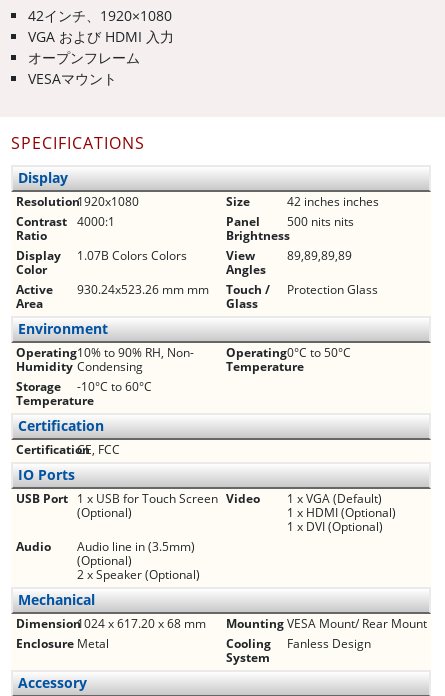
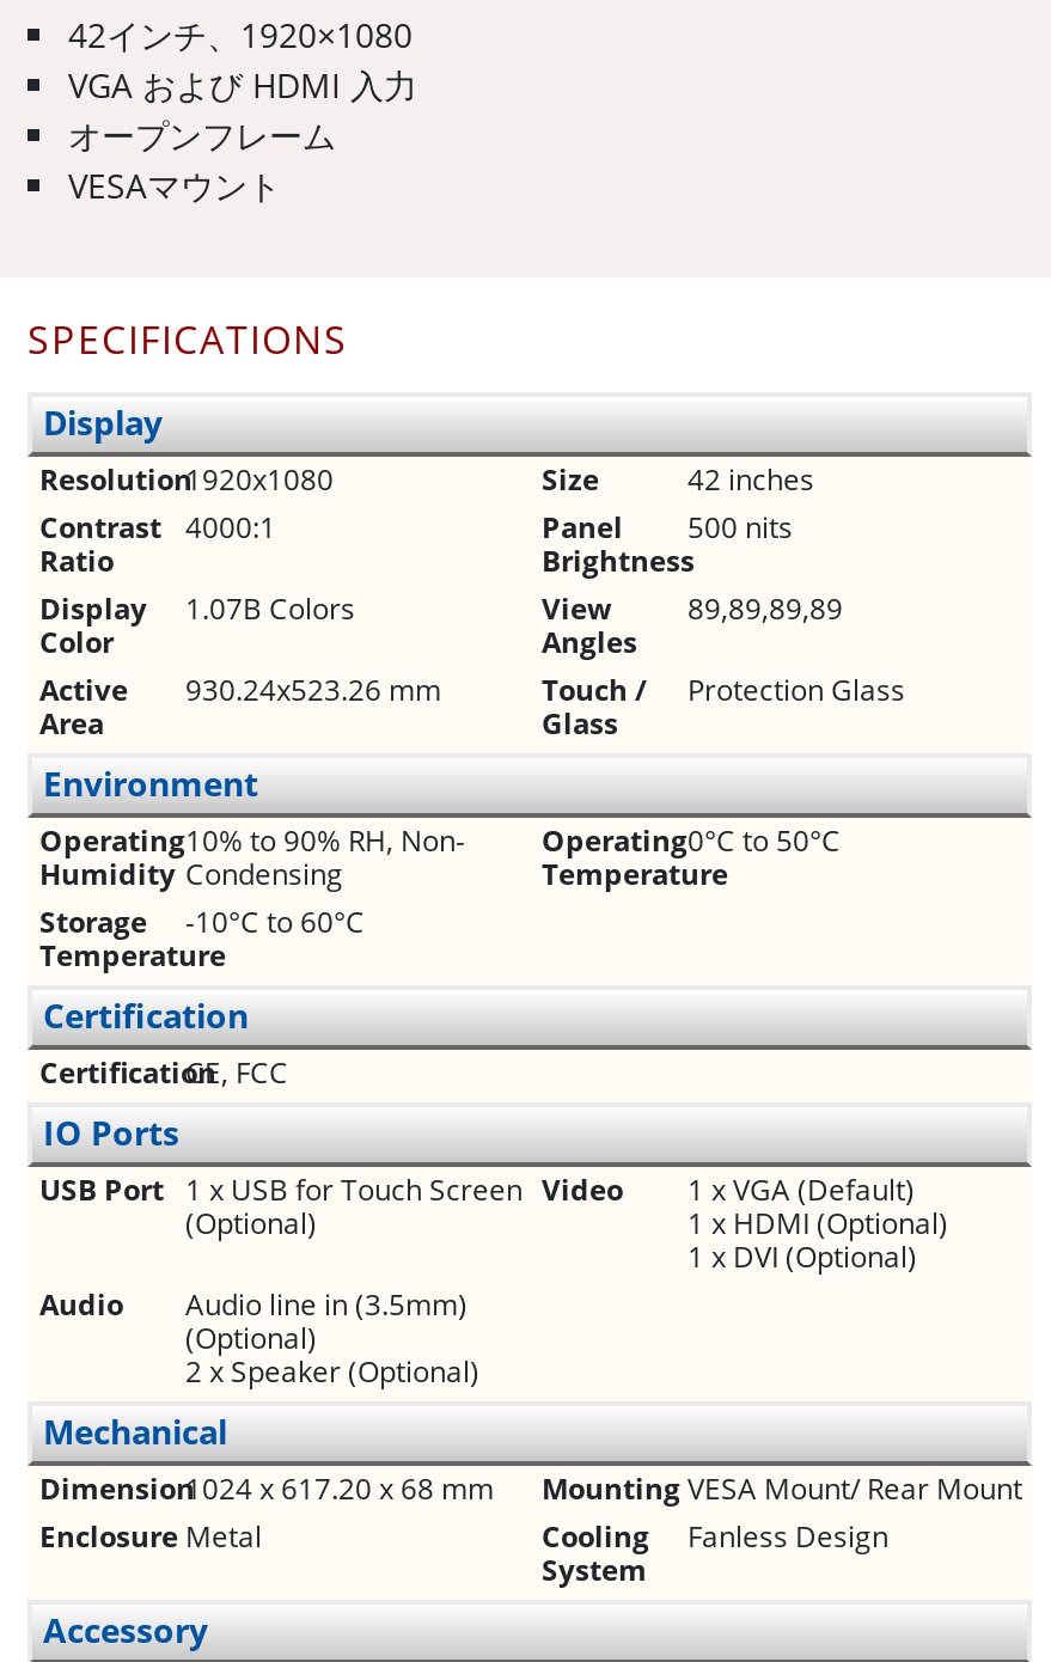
[287,193,379,210] 42 inches inches -> [688,459,814,499] 42 inches
[226,213,354,230] Panel 500 nits nits -> [542,506,793,547] Panel 500 nits
[77,247,187,264] 1.07B Colors Colors -> [185,588,355,628] 1.07B Colors
[77,281,209,298] 930.24x523.26 mm mm -> [185,669,441,710] 930.24x523.26 mm

